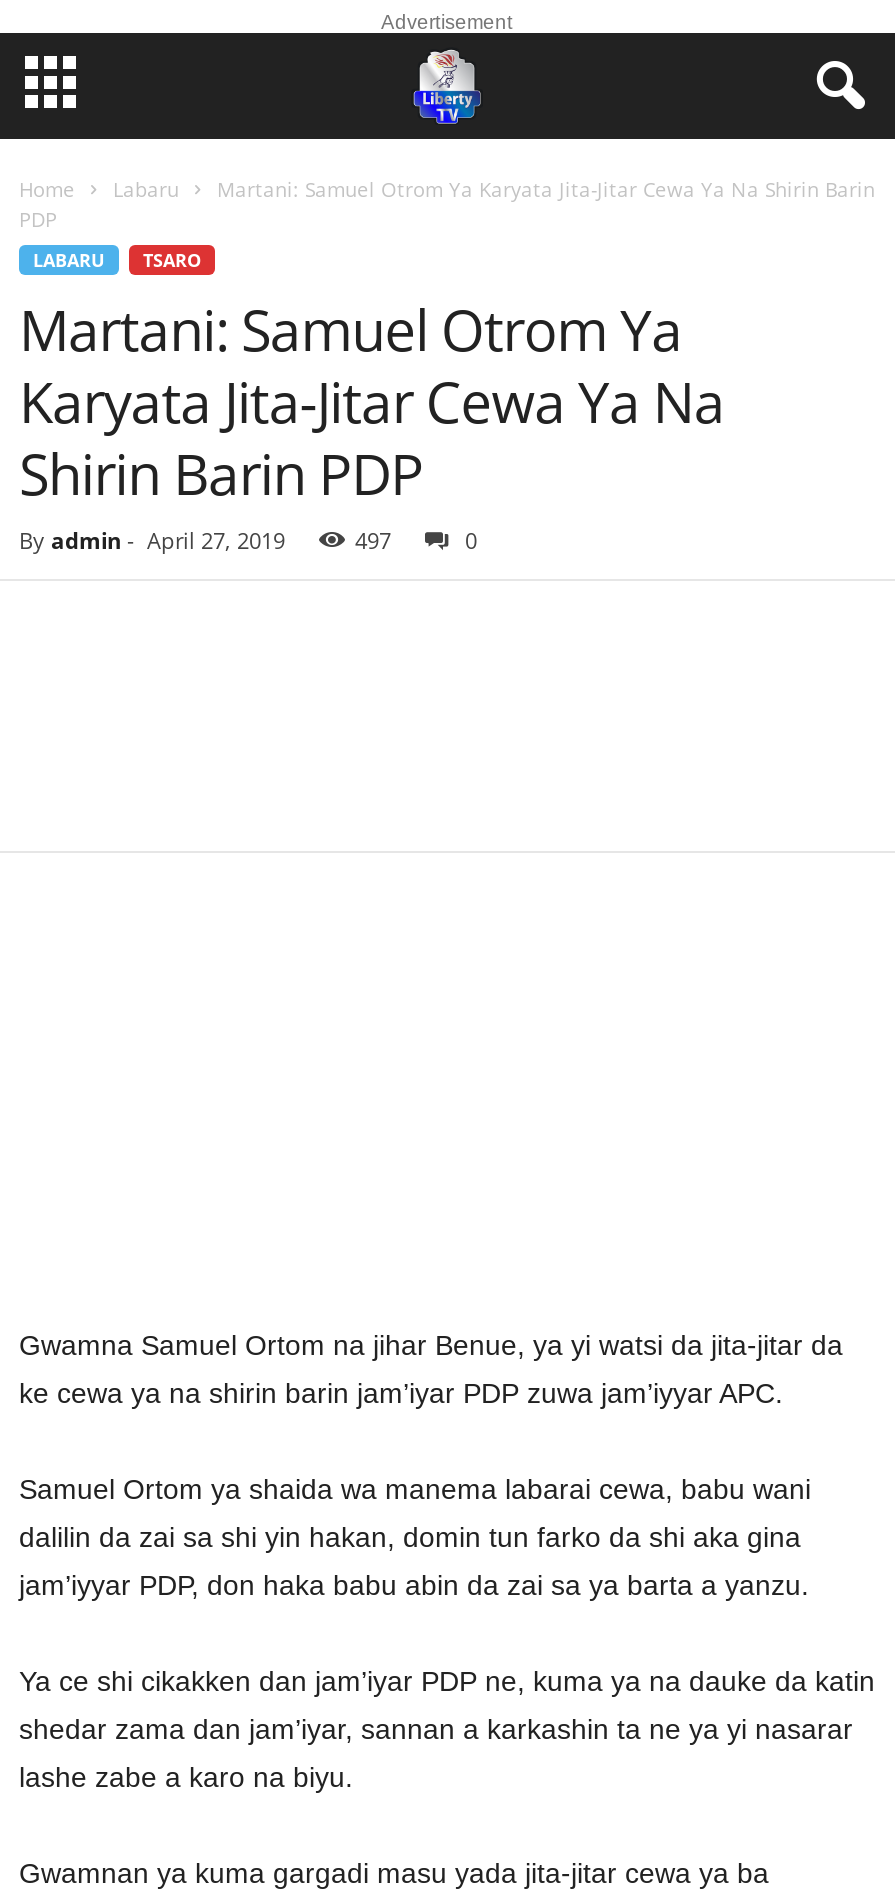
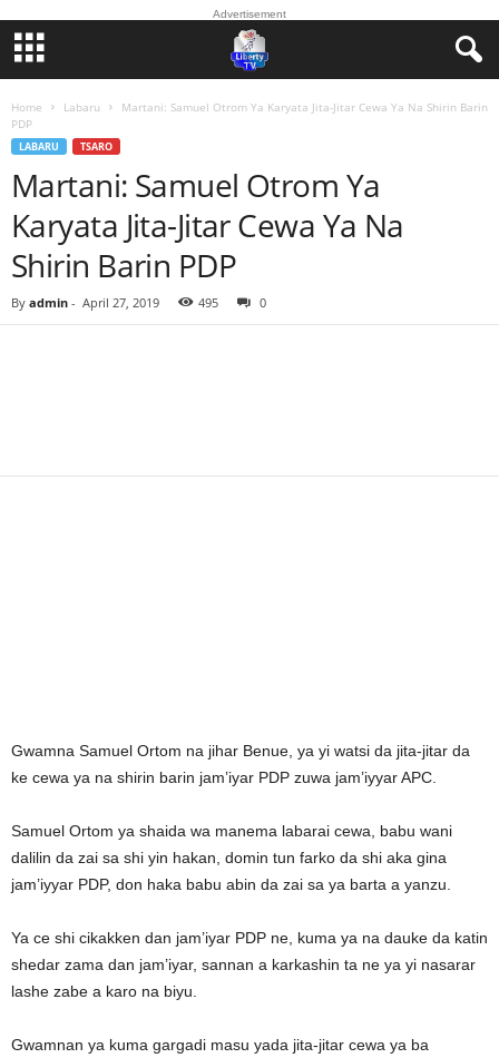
[355,525,391,555] 497 -> [198,294,218,311] 495

